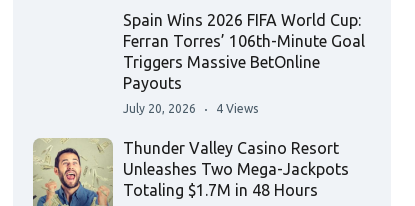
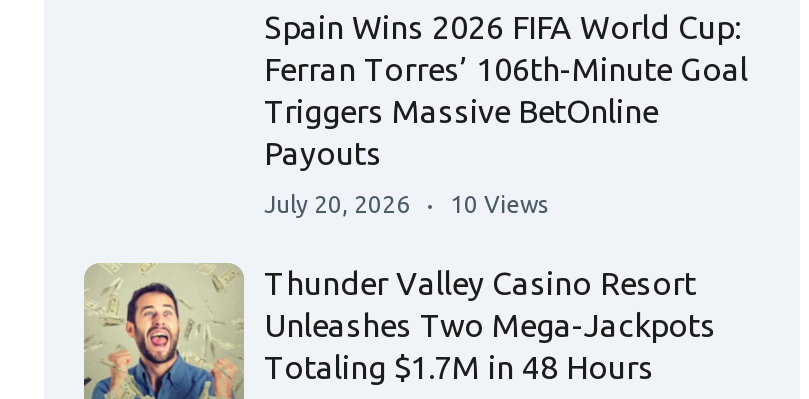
[123,102,258,115] July 20, 2026 4 Views -> [264,191,548,217] July 20, 2026 10 Views

